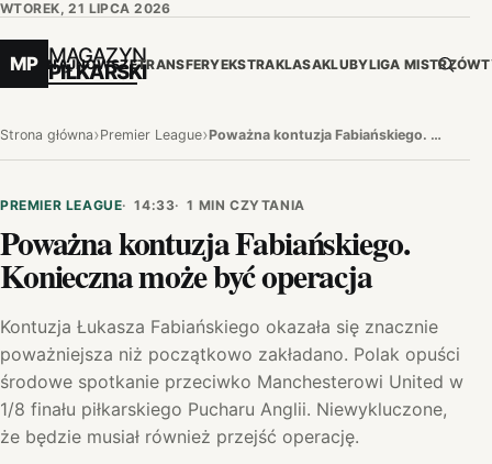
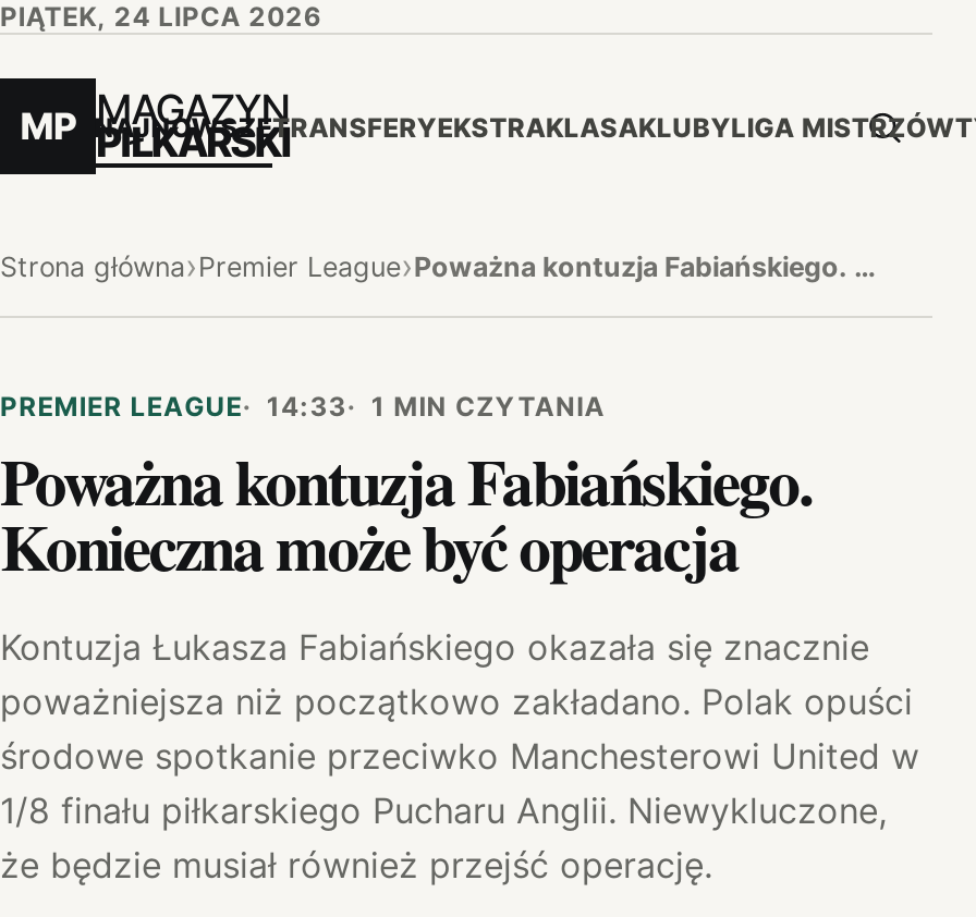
[0,0,171,16] WTOREK, 21 LIPCA 2026 -> [0,0,322,33] PIĄTEK, 24 LIPCA 2026

